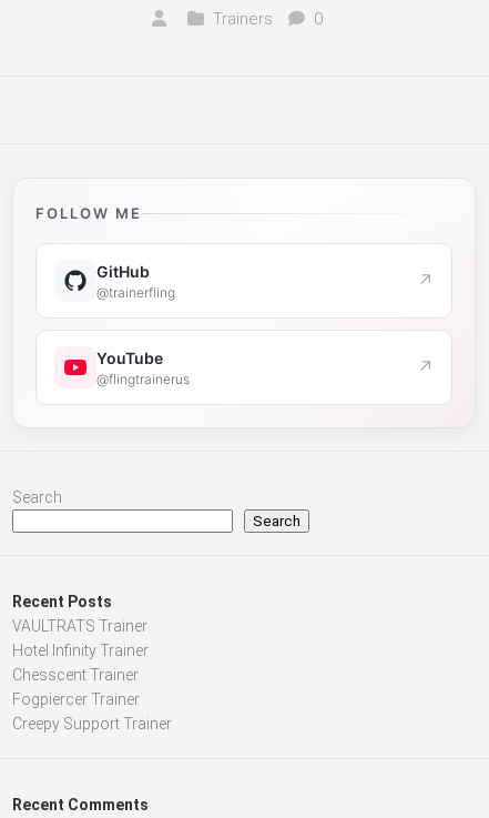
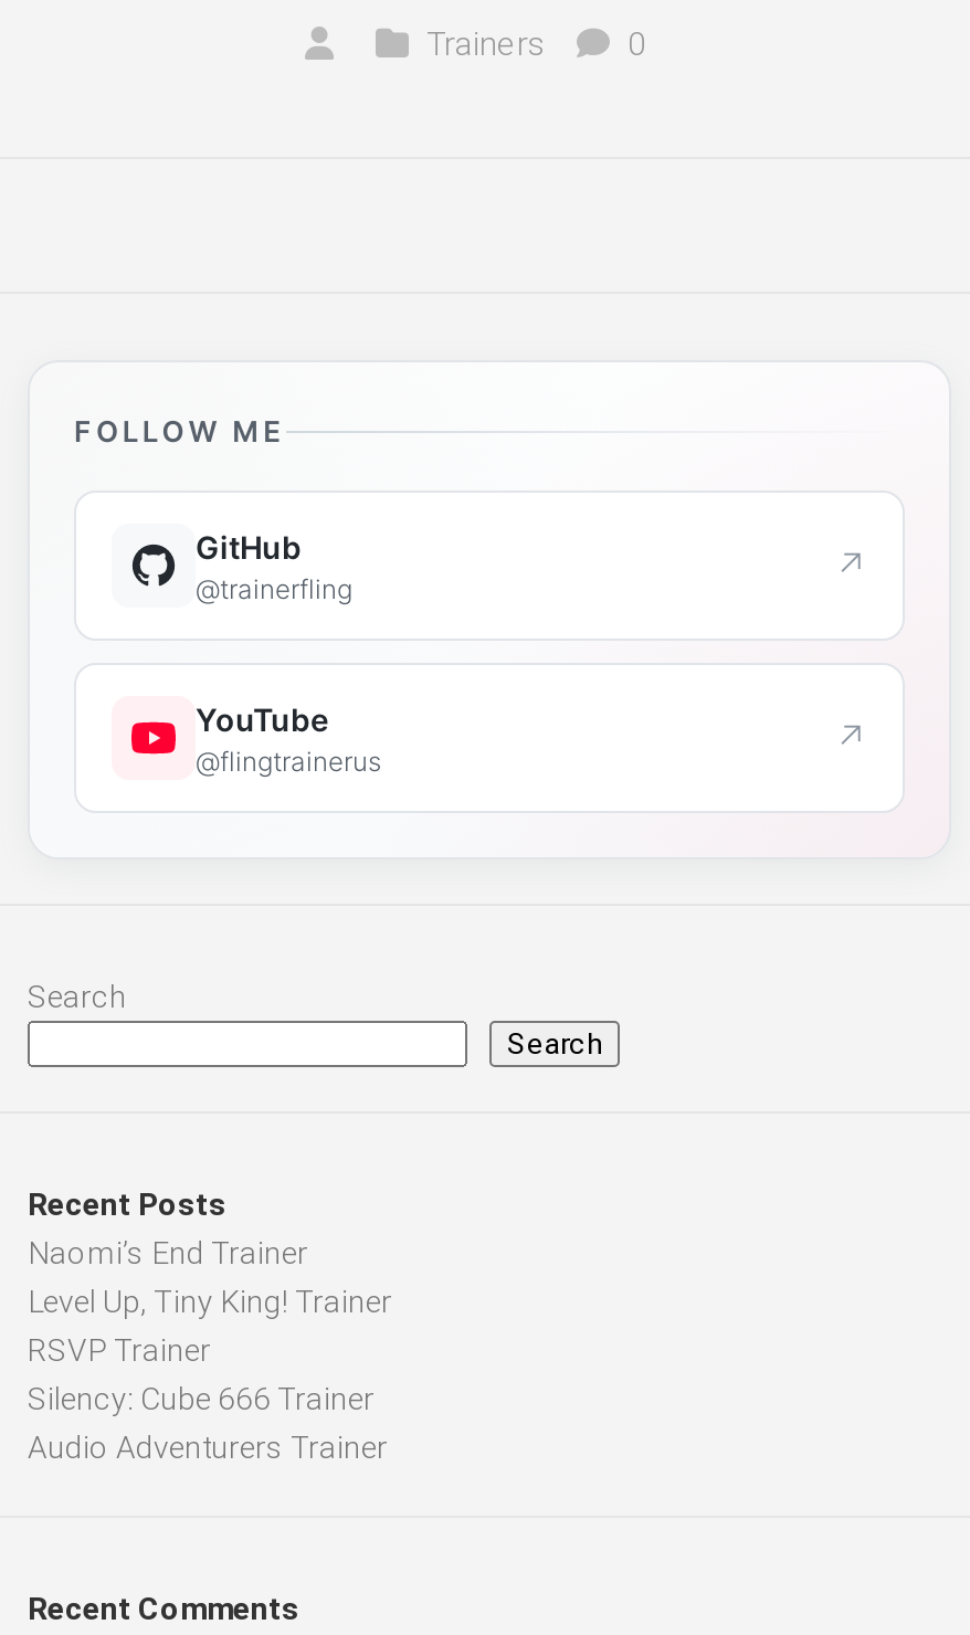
[12,617,172,733] VAULTRATS Trainer | Hotel Infinity Trainer | Chesscent Trainer | Fogpiercer Trainer | Creepy Support Trainer -> [28,1235,392,1465] Naomi’s End Trainer | Level Up, Tiny King! Trainer | RSVP Trainer | Silency: Cube 666 Trainer | Audio Adventurers Trainer

